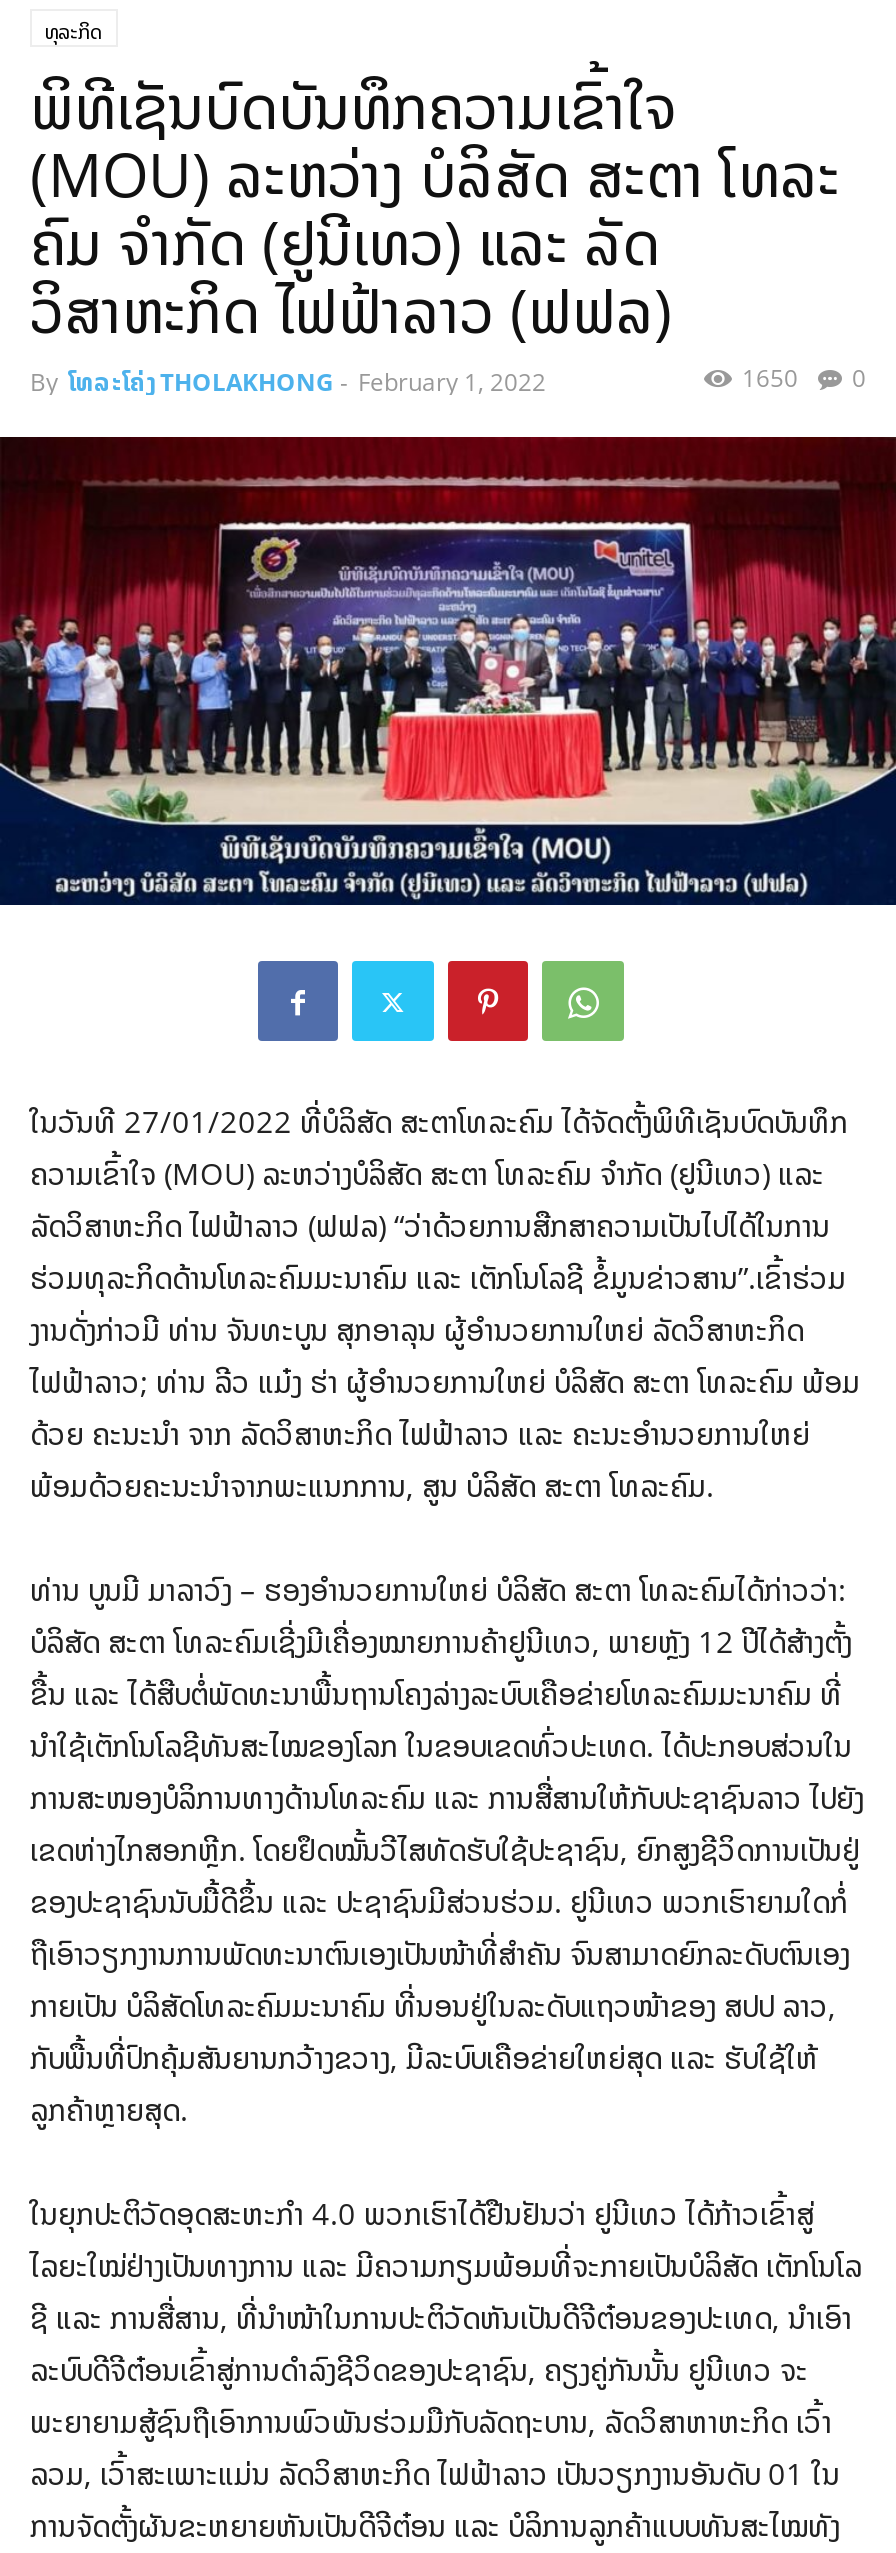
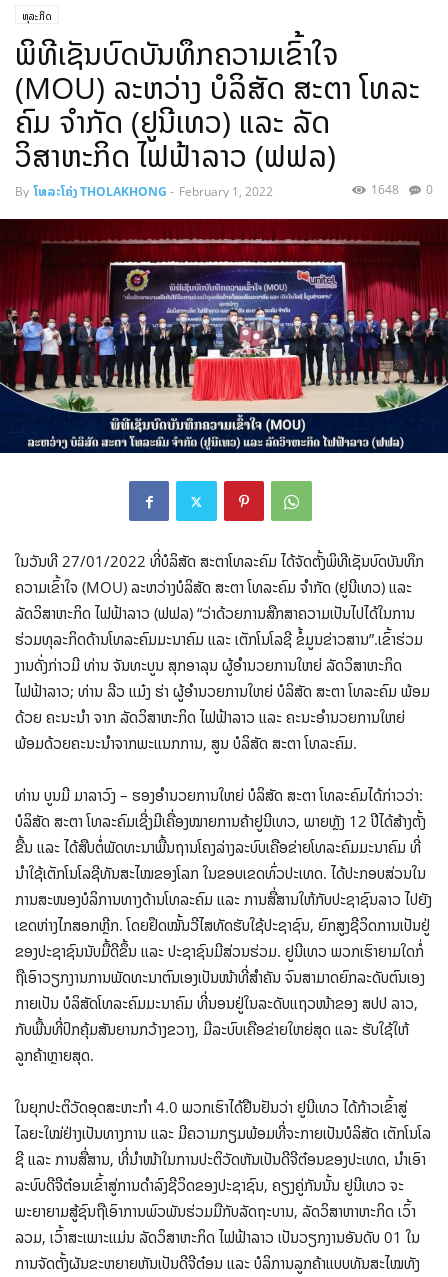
[742,360,866,394] 1650 0 -> [371,181,433,198] 1648 0

